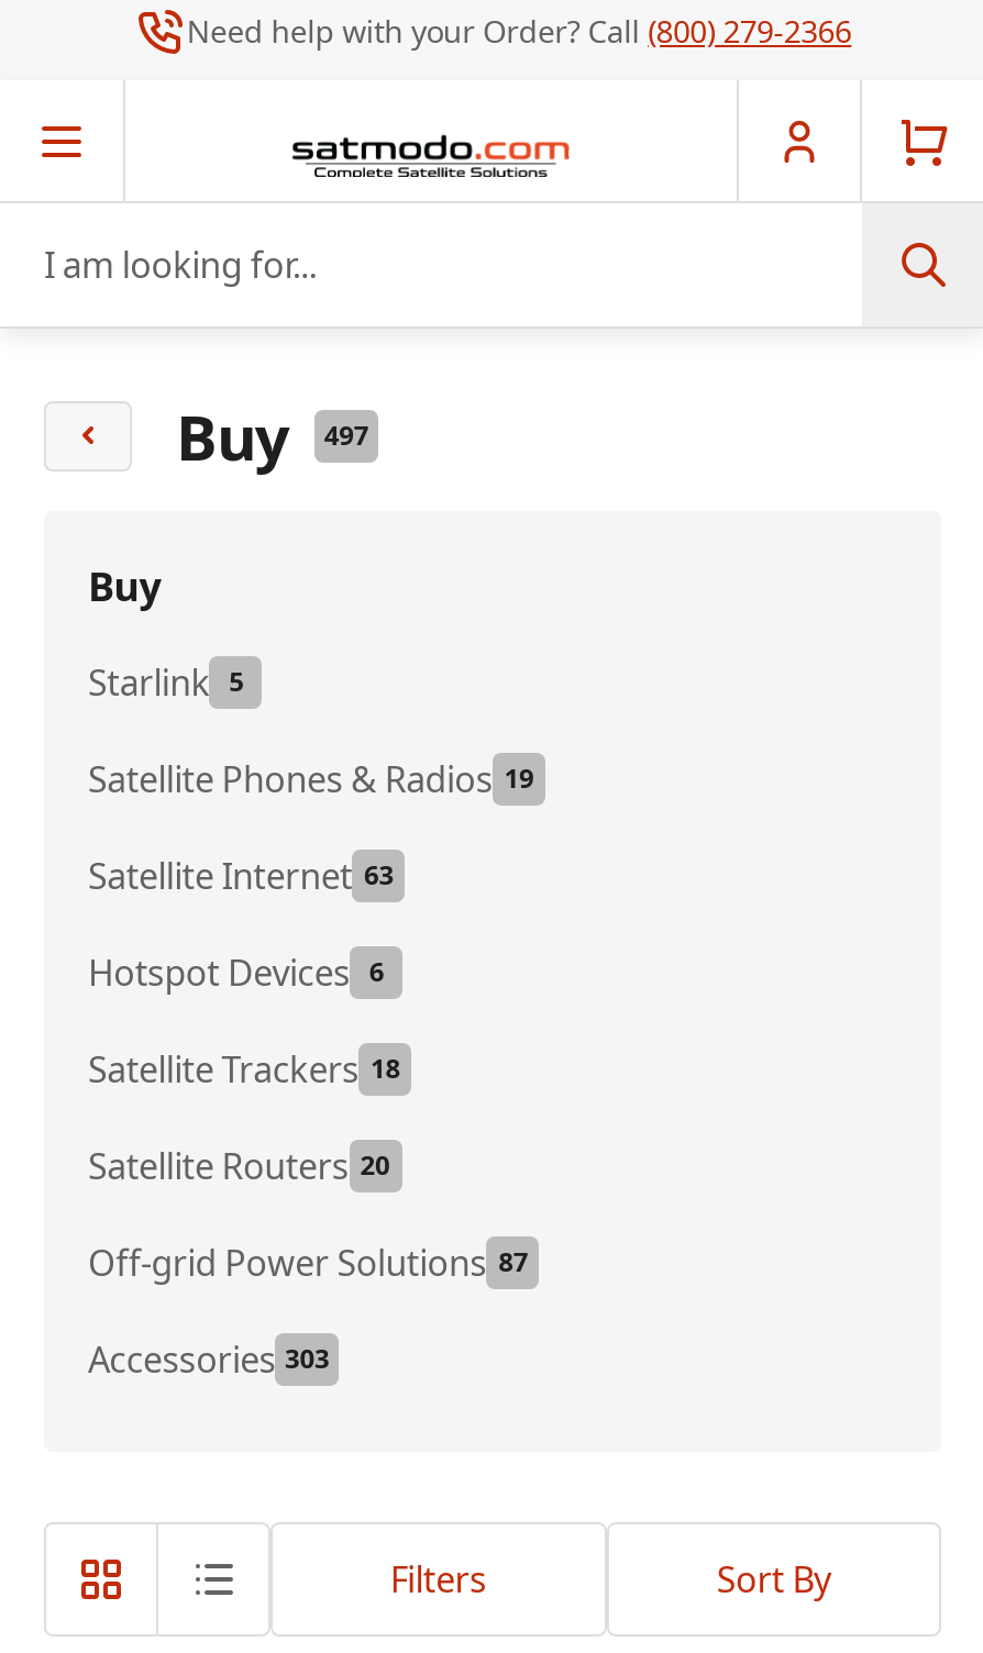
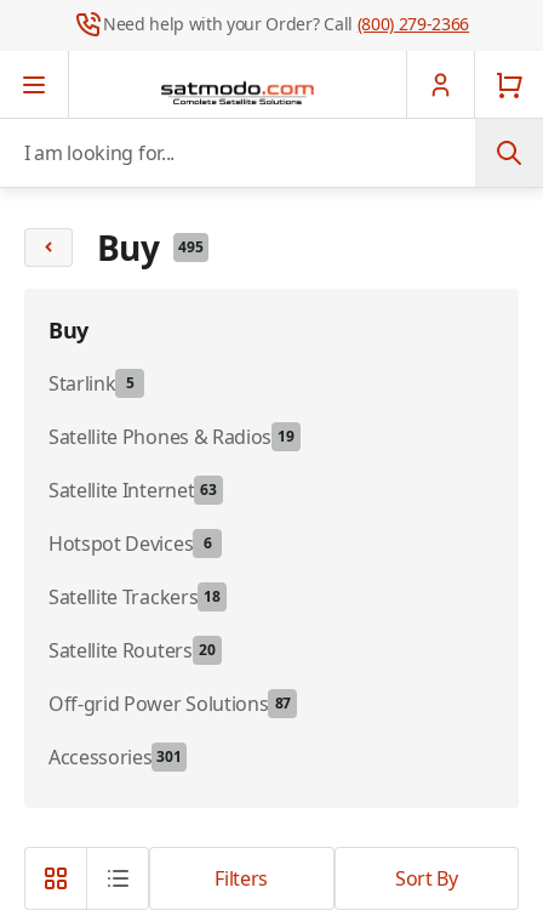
[176,395,369,478] Buy 497 -> [97,224,203,271] Buy 495
[88,1335,329,1384] Accessories 303 -> [48,744,182,770] Accessories 301

